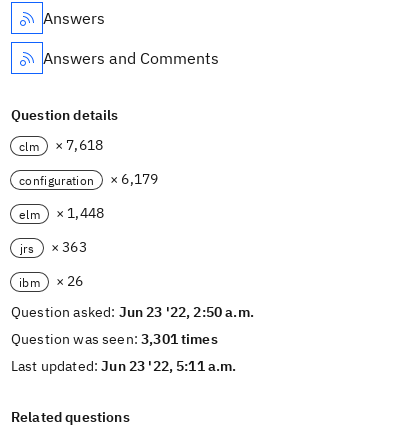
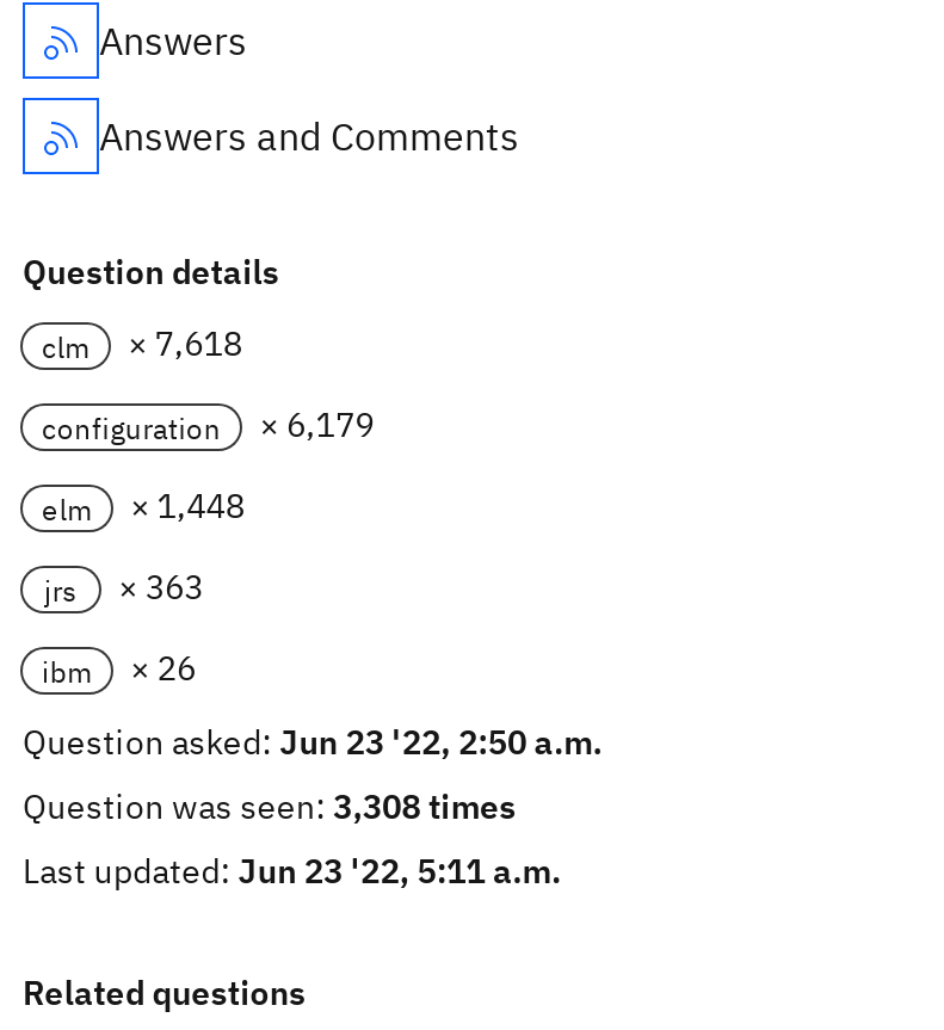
[11,330,218,348] Question was seen: 3,301 times -> [23,785,516,828] Question was seen: 3,308 times

